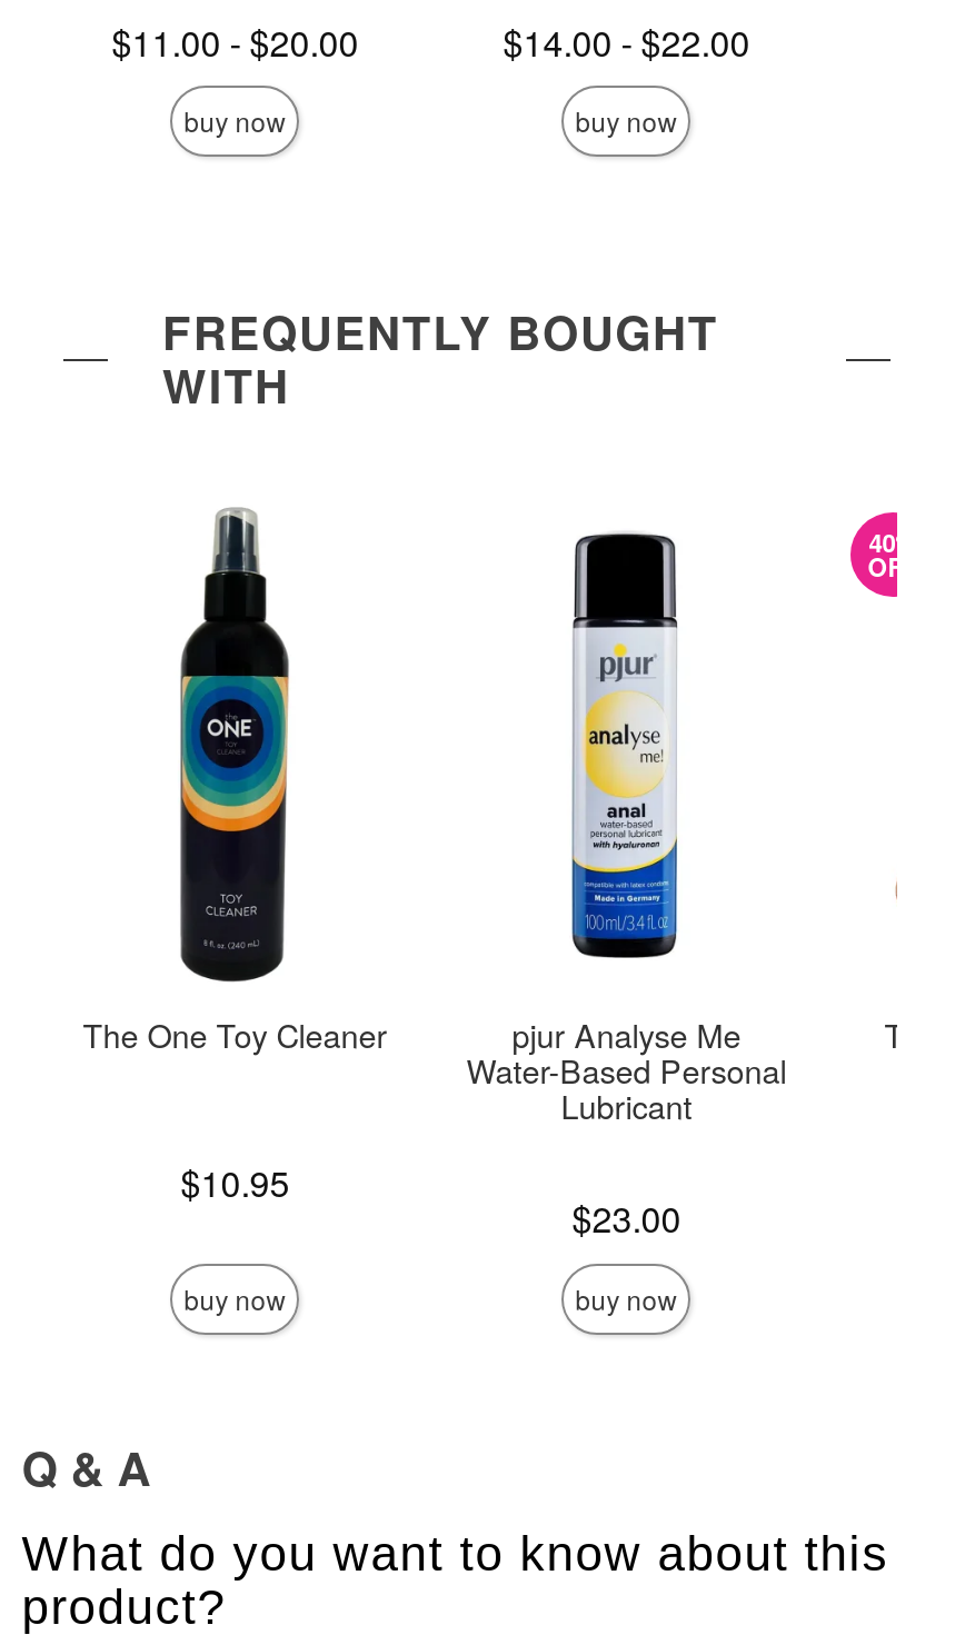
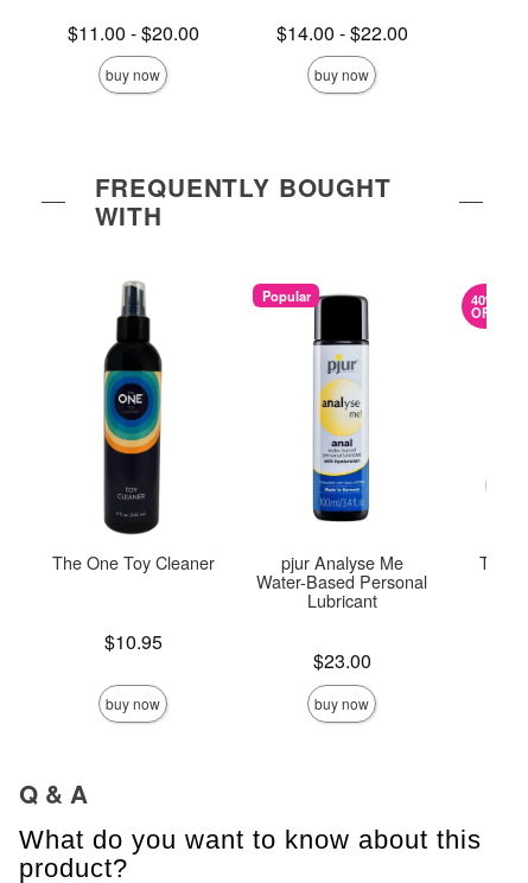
none -> [262,286,311,305] Popular

